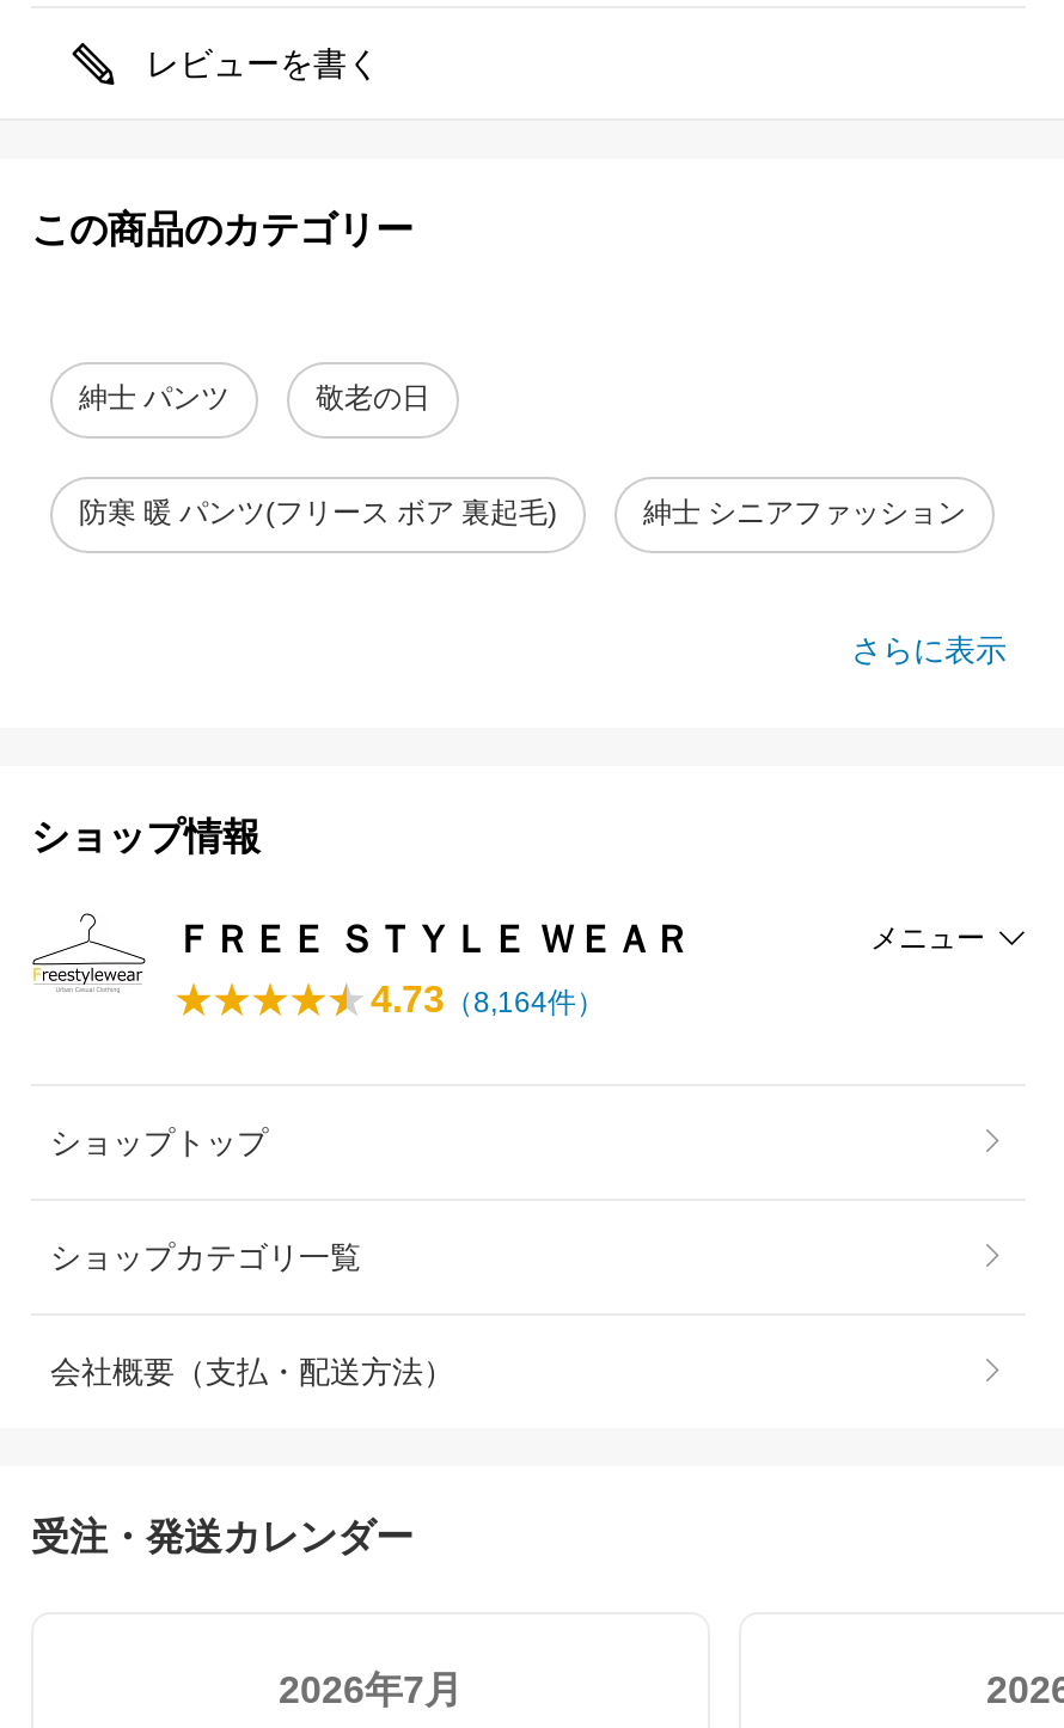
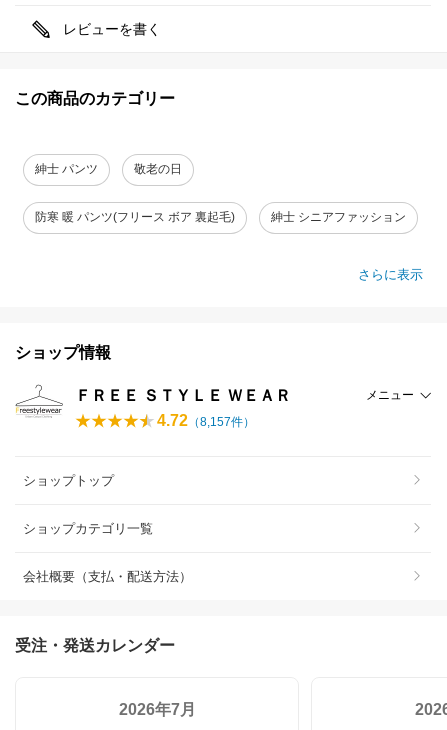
[371,978,605,1019] 4.73（8,164件） -> [157,412,255,429] 4.72（8,157件）

